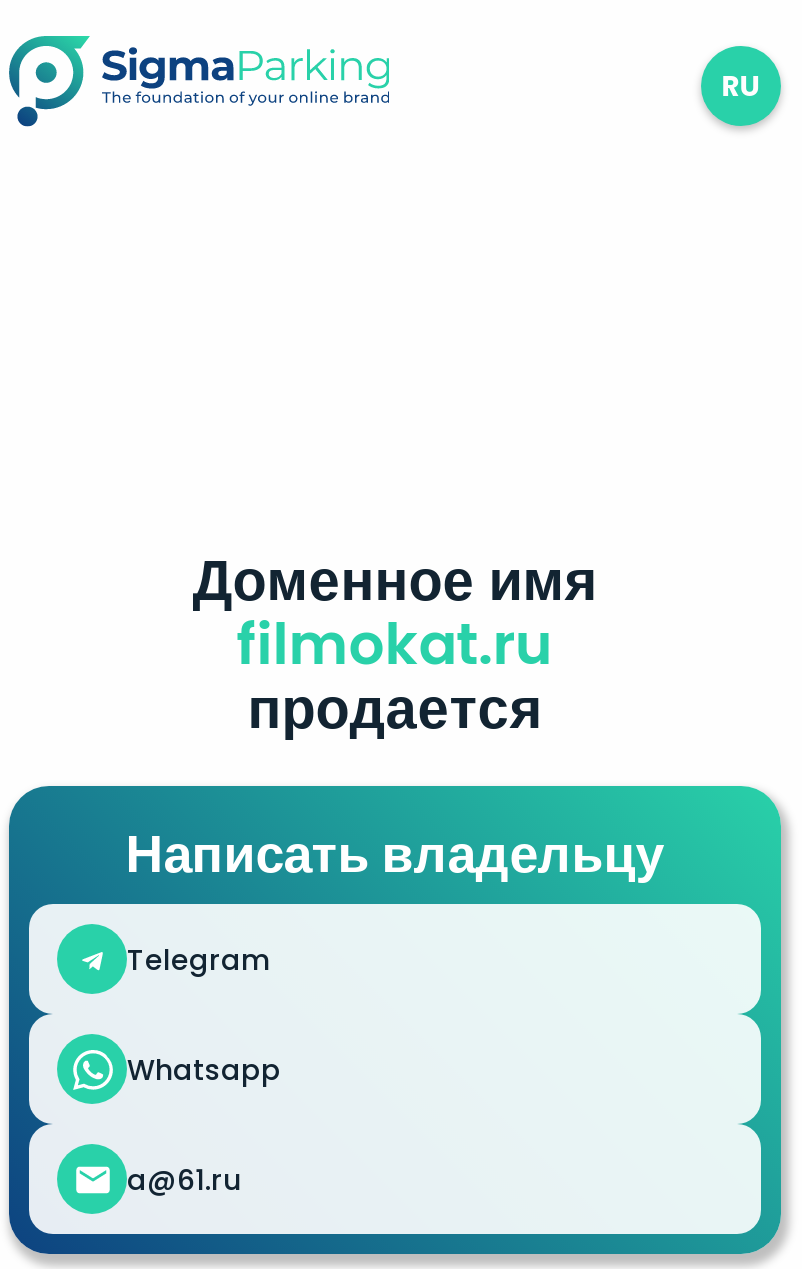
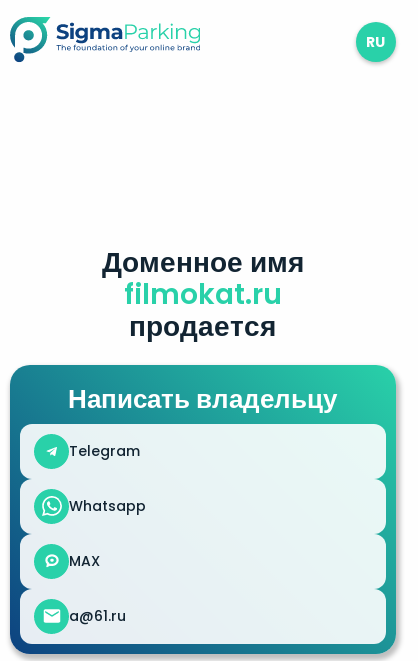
moved [126,540,664,1089] -> [68,242,337,516]: Доменное имя | filmokat.ru | продается | Написать владельцу | Telegram | Whatsapp
none -> [69,551,100,571] MAX

